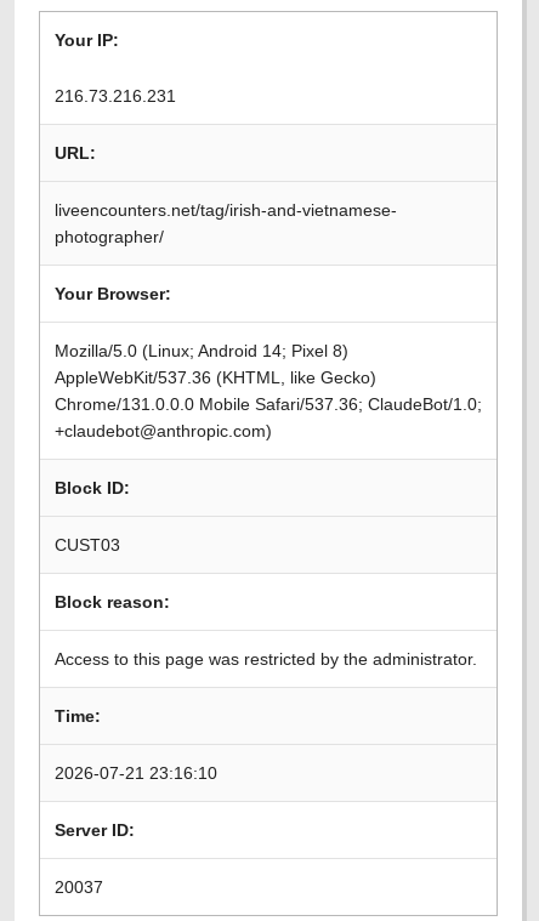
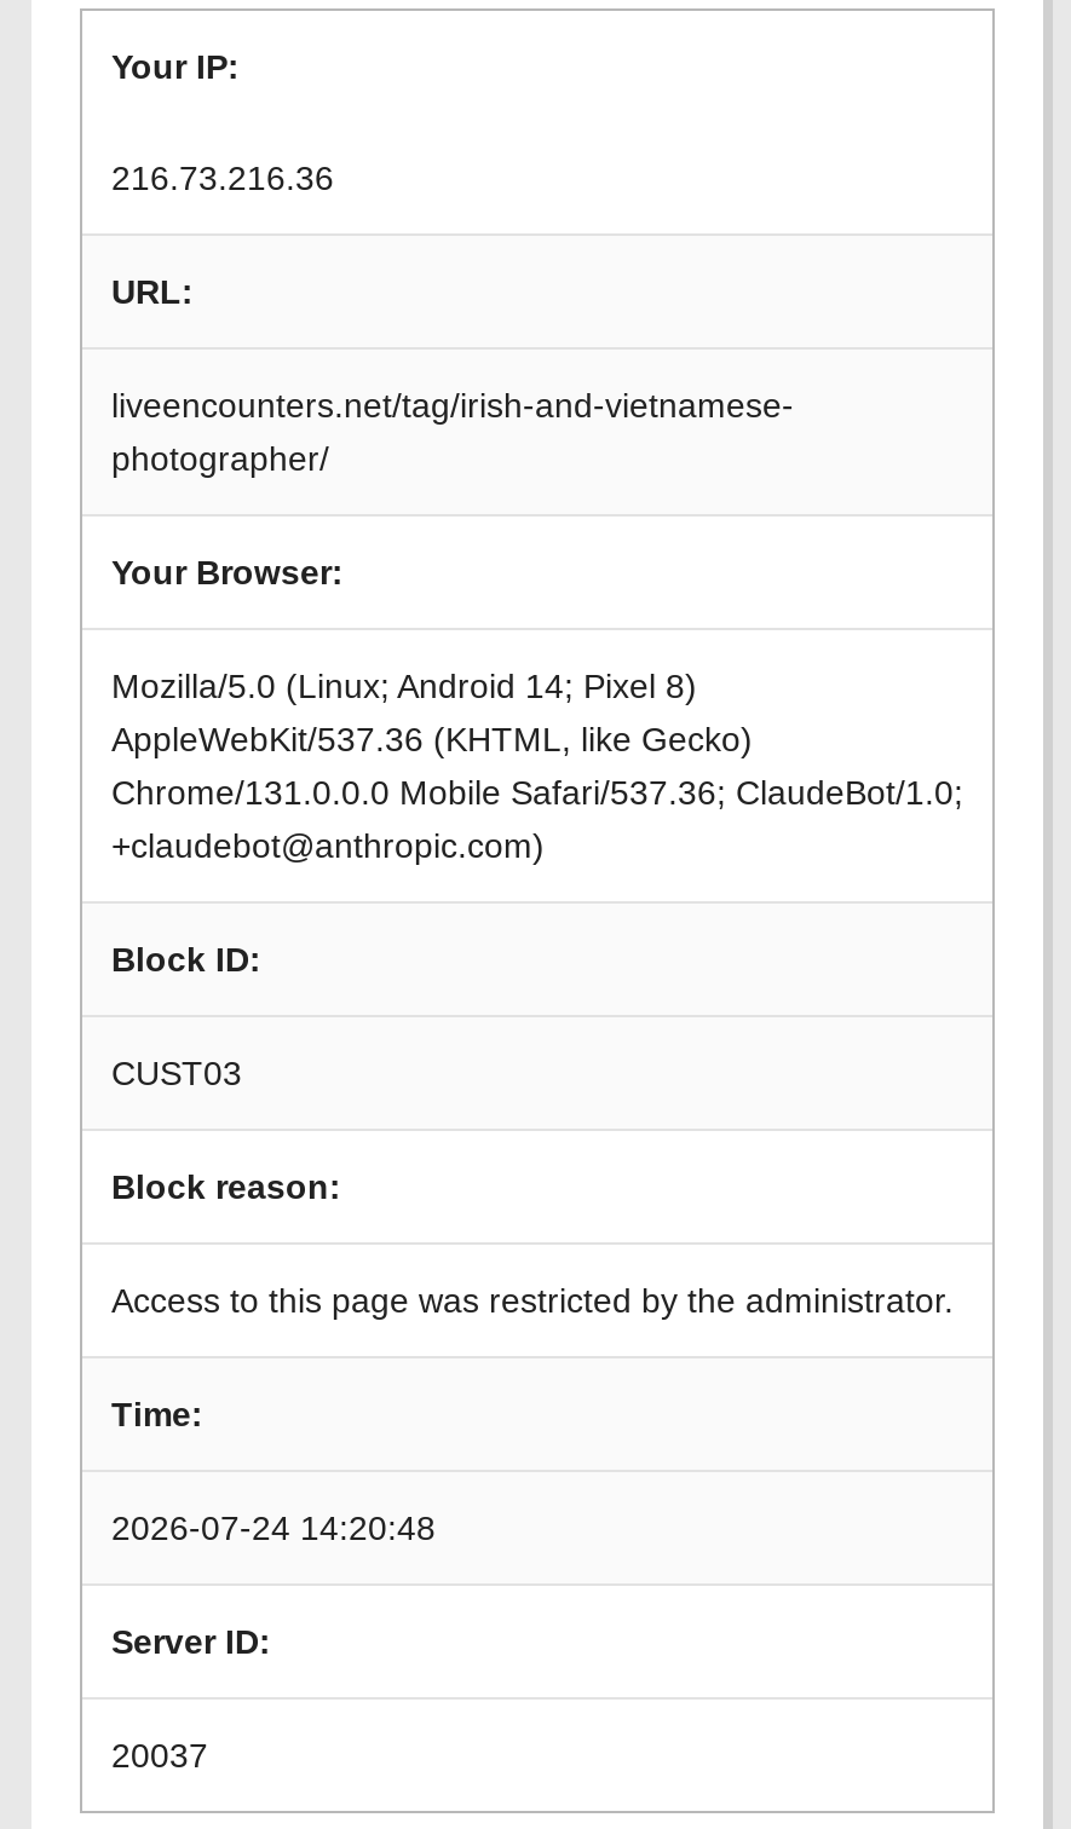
[55,86,176,106] 216.73.216.231 -> [111,158,334,197] 216.73.216.36
[55,763,217,783] 2026-07-21 23:16:10 -> [111,1508,436,1547] 2026-07-24 14:20:48

